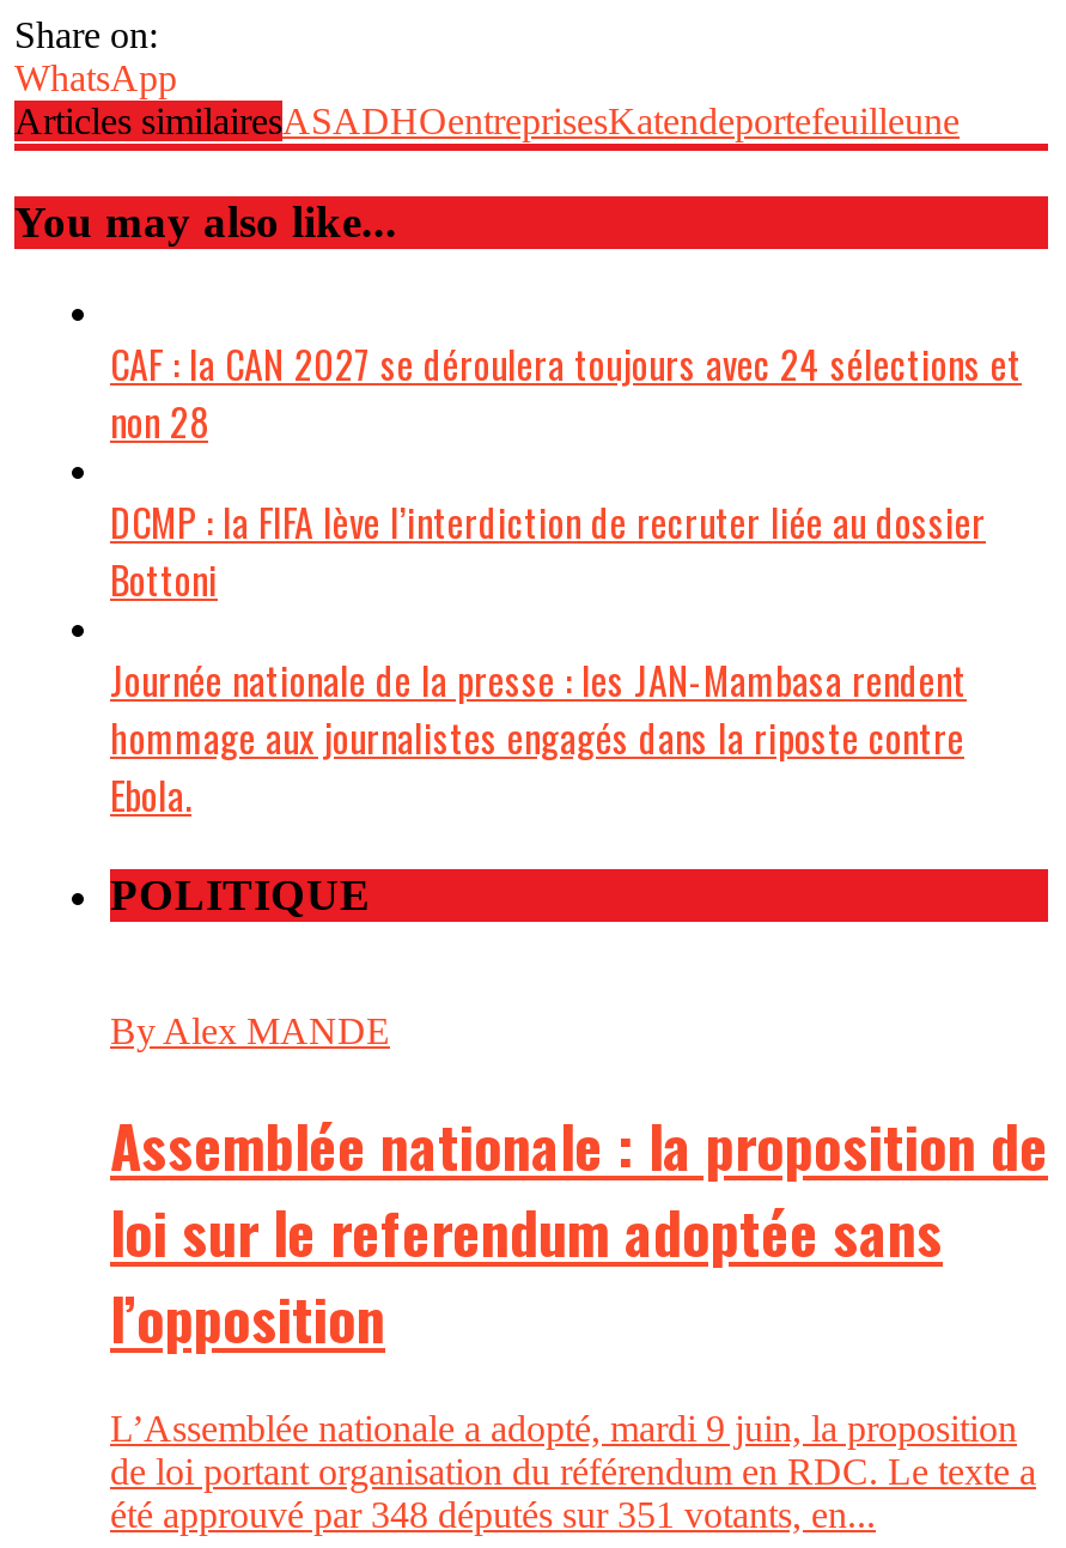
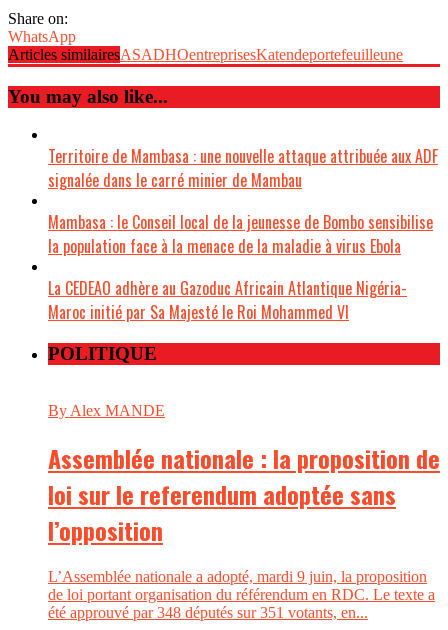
[110,336,1022,451] CAF : la CAN 2027 se déroulera toujours avec 24 sélections et | non 28 -> [48,144,438,192] Territoire de Mambasa : une nouvelle attaque attribuée aux ADF | signalée dans le carré minier de Mambau
[110,494,986,609] DCMP : la FIFA lève l’interdiction de recruter liée au dossier | Bottoni -> [48,210,433,258] Mambasa : le Conseil local de la jeunesse de Bombo sensibilise | la population face à la menace de la maladie à virus Ebola
[110,652,967,824] Journée nationale de la presse : les JAN-Mambasa rendent | hommage aux journalistes engagés dans la riposte contre | Ebola. -> [48,276,407,324] La CEDEAO adhère au Gazoduc Africain Atlantique Nigéria- | Maroc initié par Sa Majesté le Roi Mohammed VI

